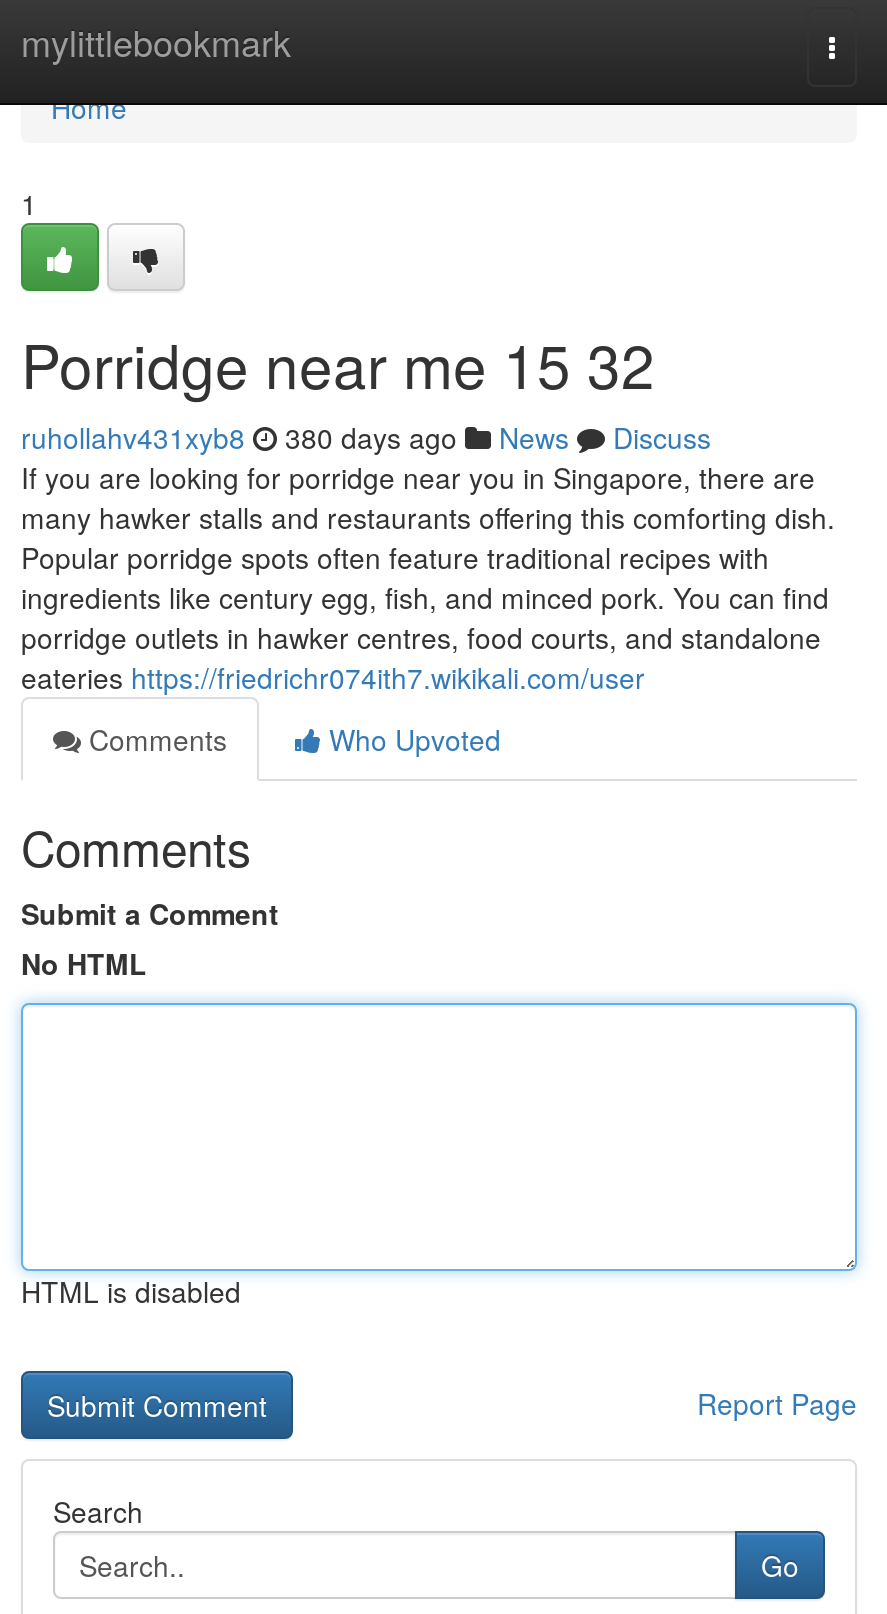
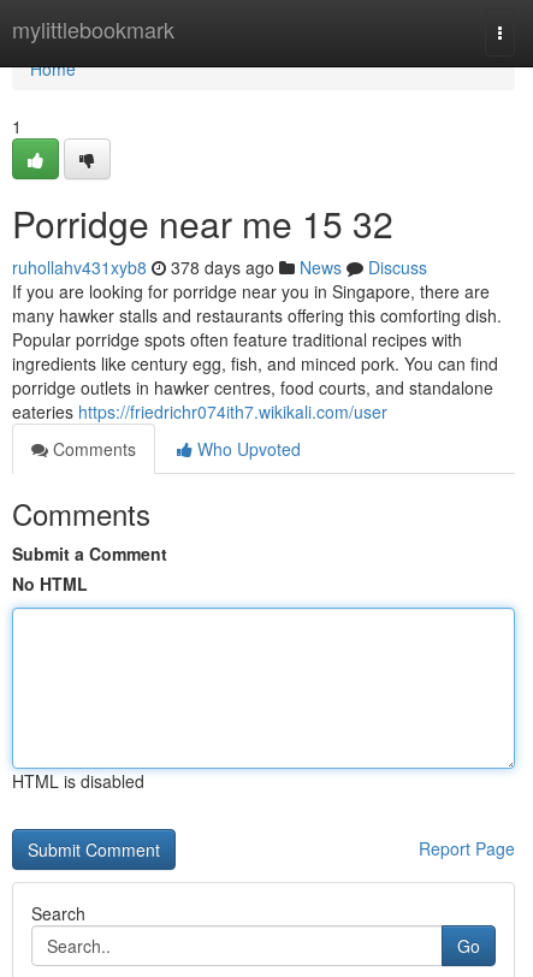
[21,417,711,457] ruhollahv431xyb8 380 days ago News Discuss -> [12,255,427,279] ruhollahv431xyb8 378 days ago News Discuss

